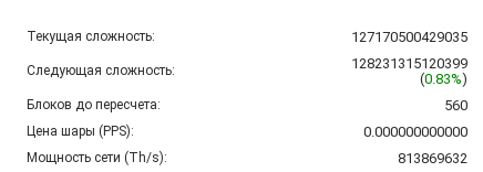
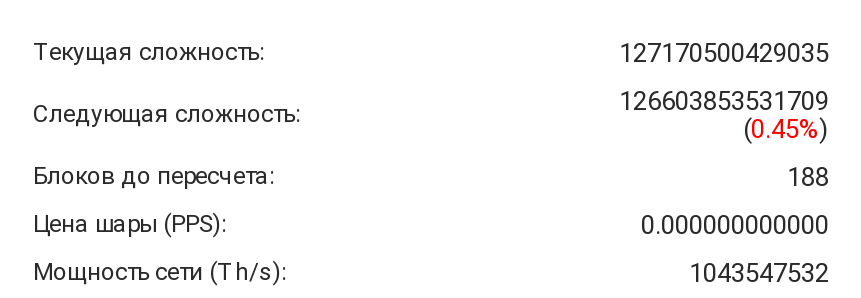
[351,56,467,72] 128231315120399 -> [619,87,829,117] 126603853531709
[420,71,467,88] (0.83%) -> [743,115,829,145] (0.45%)
[444,97,467,114] 560 -> [787,163,829,193] 188
[398,150,467,167] 813869632 -> [689,259,829,289] 1043547532

